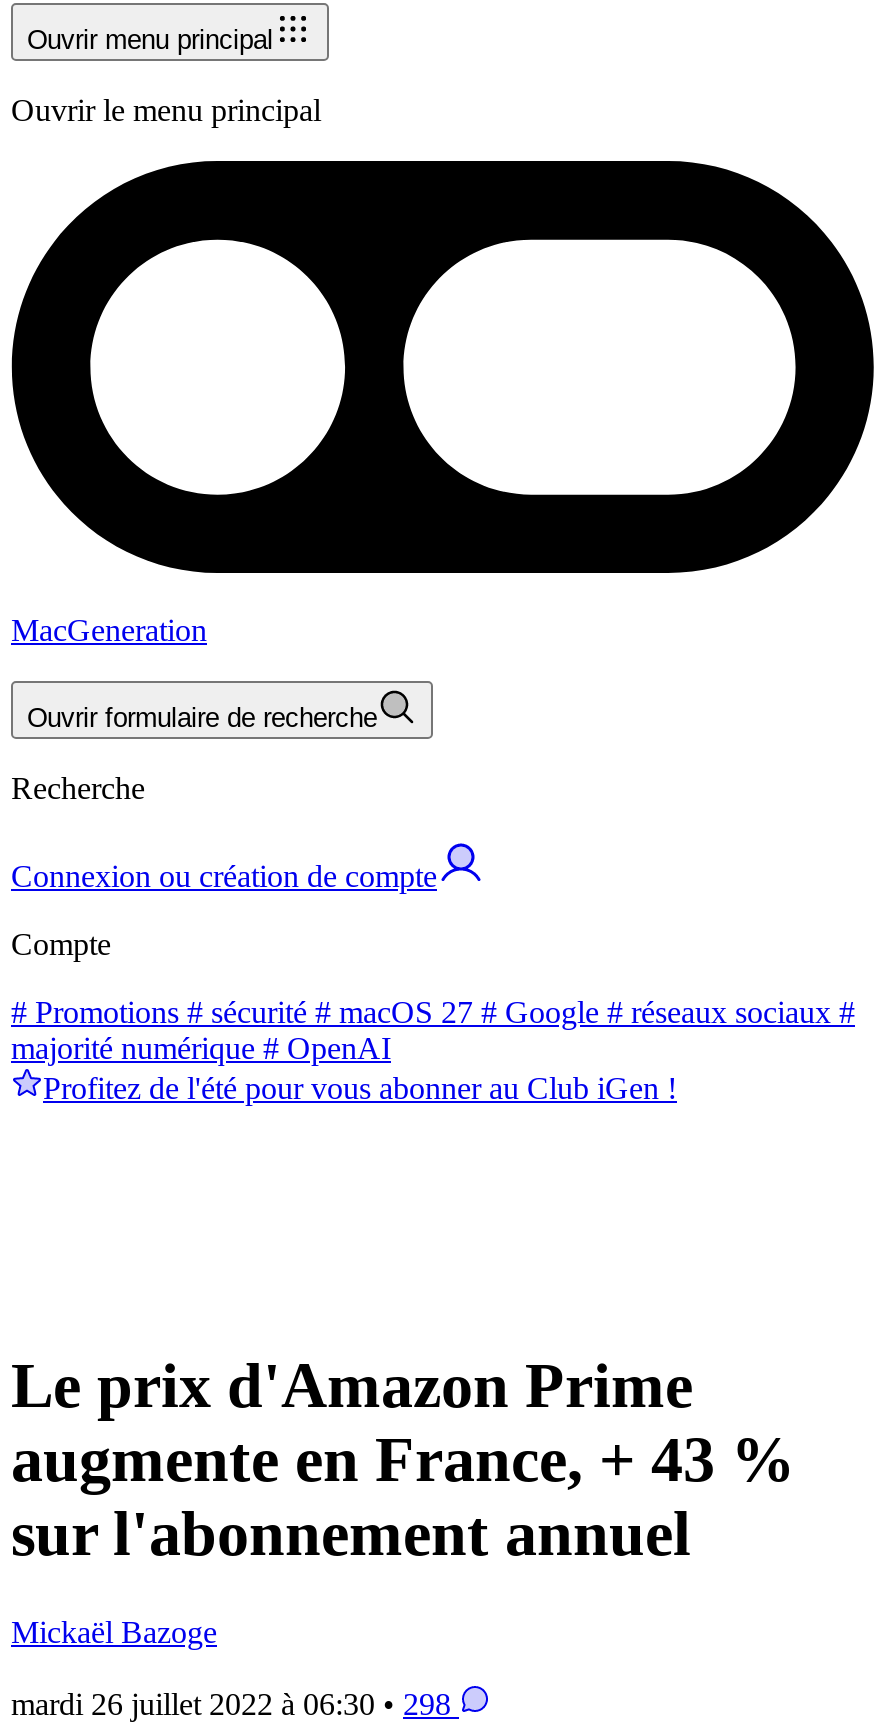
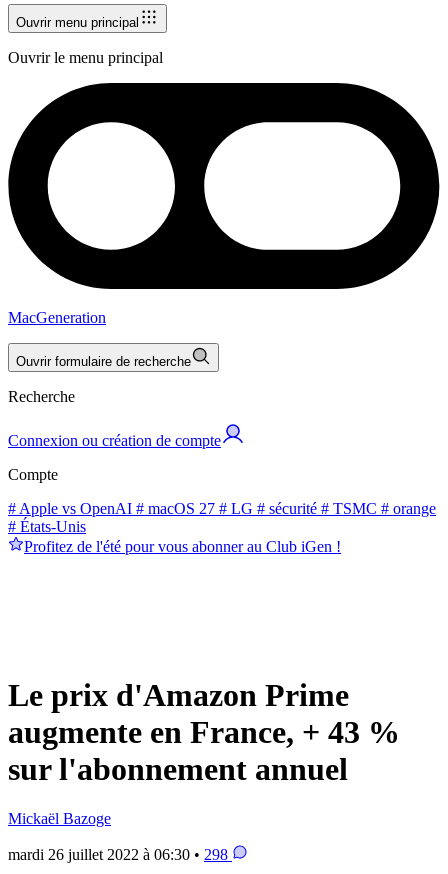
[11,994,855,1064] # Promotions # sécurité # macOS 27 # Google # réseaux sociaux # | majorité numérique # OpenAI -> [8,500,436,535] # Apple vs OpenAI # macOS 27 # LG # sécurité # TSMC # orange | # États-Unis

